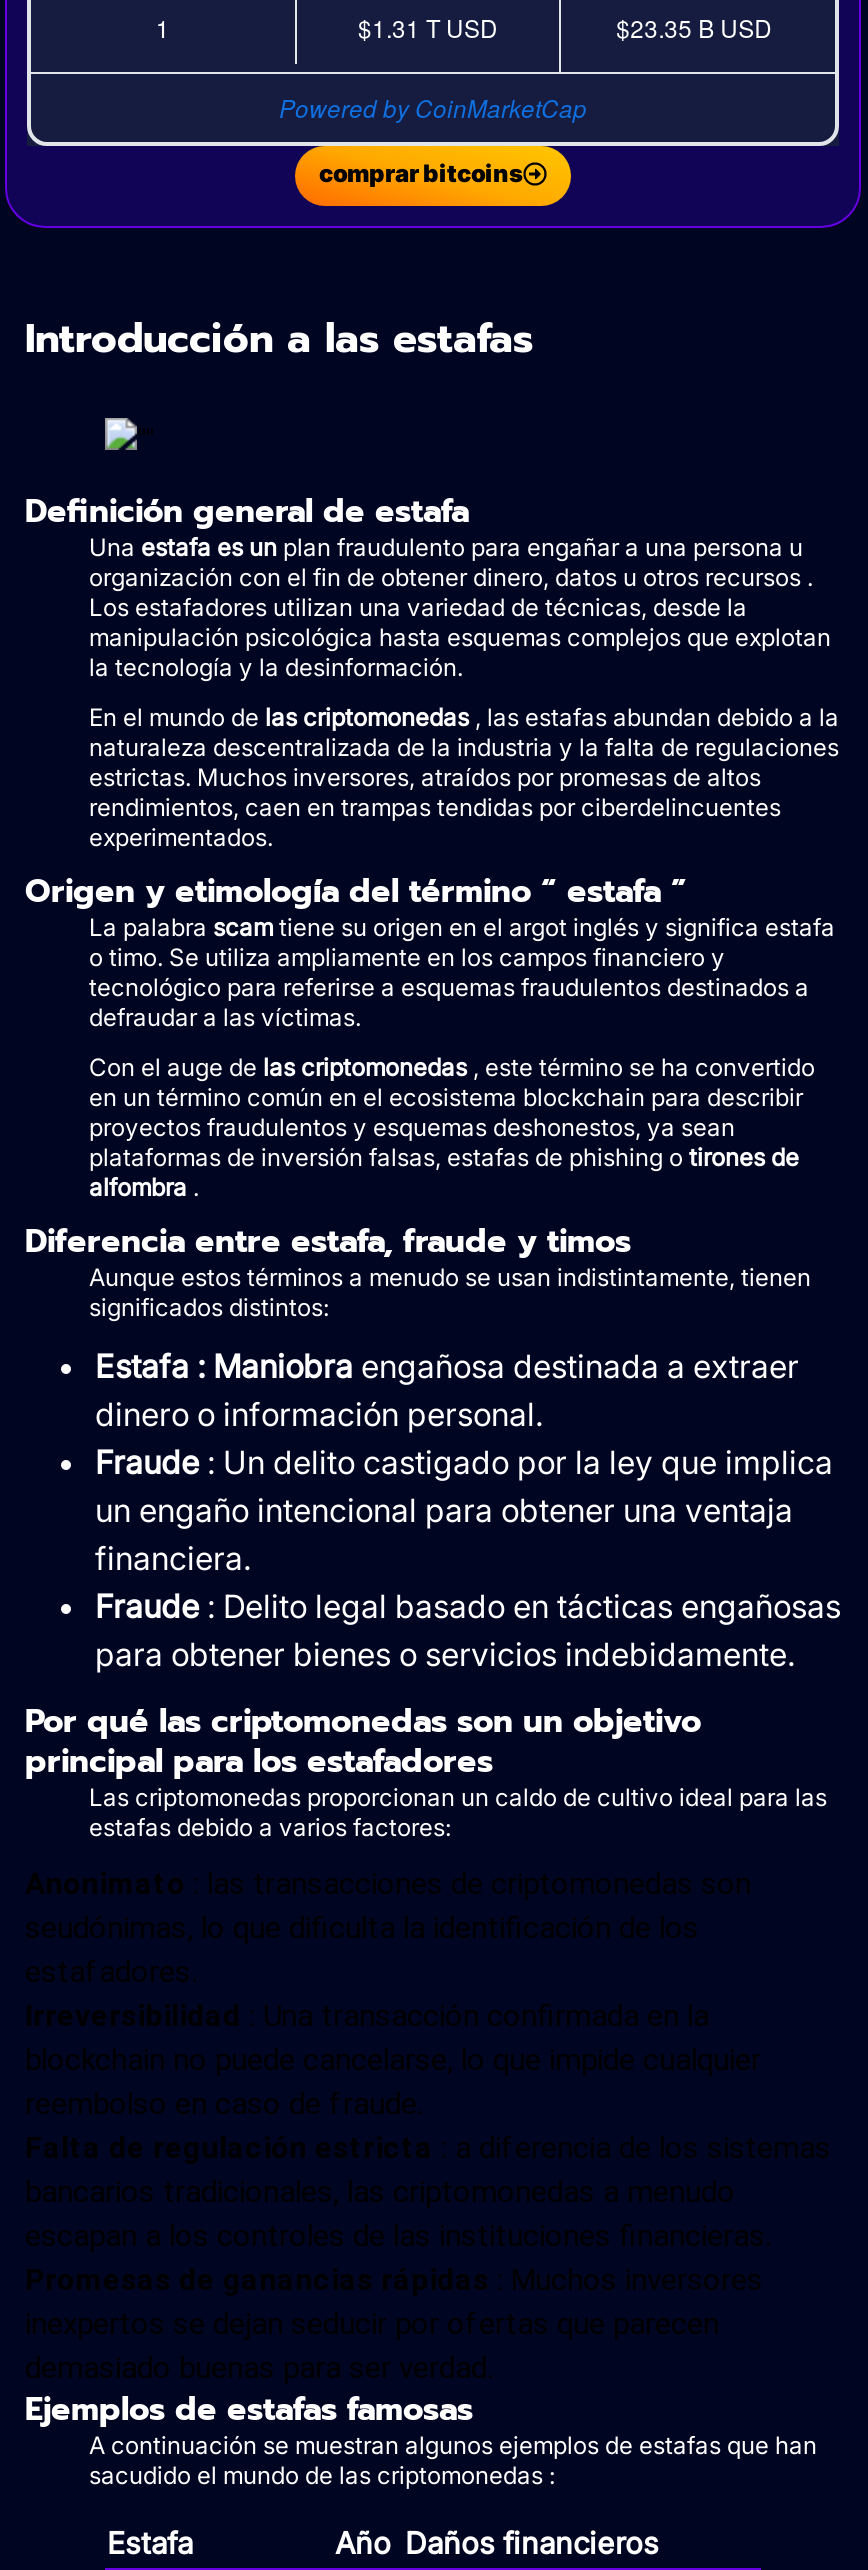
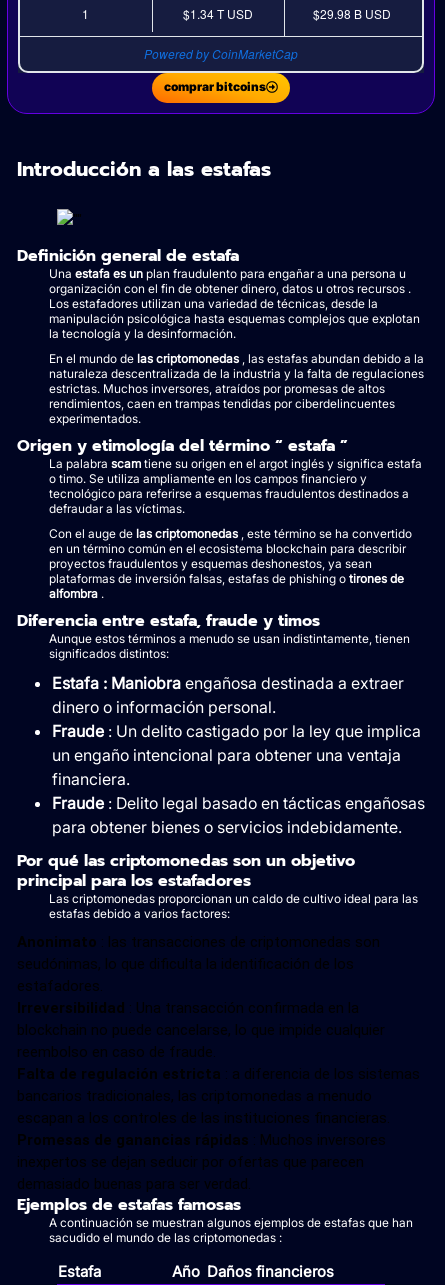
[358,10,498,44] $1.31 T USD -> [183,5,253,22] $1.34 T USD
[616,10,772,44] $23.35 B USD -> [313,5,391,22] $29.98 B USD

